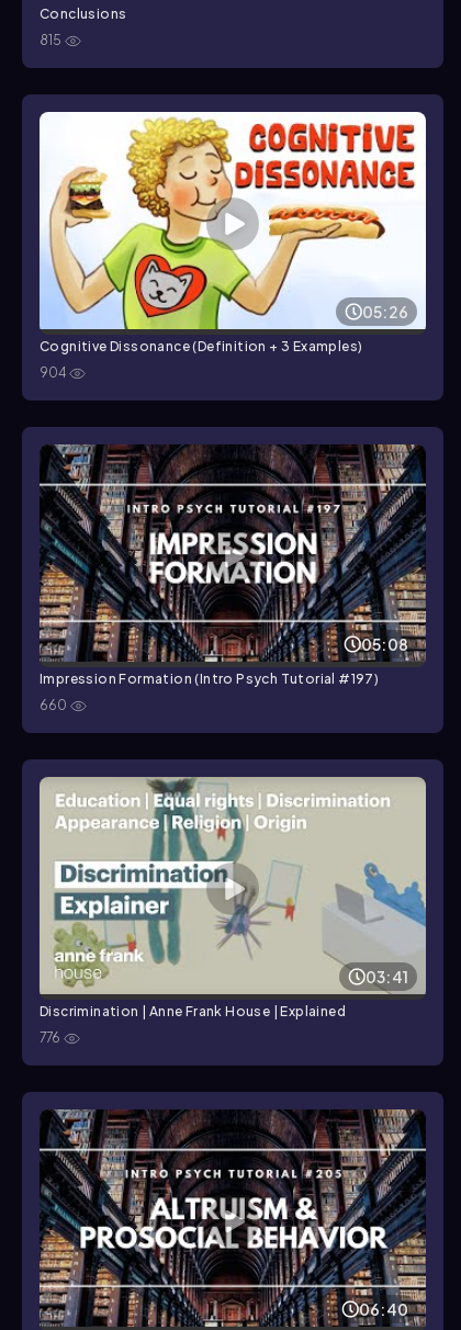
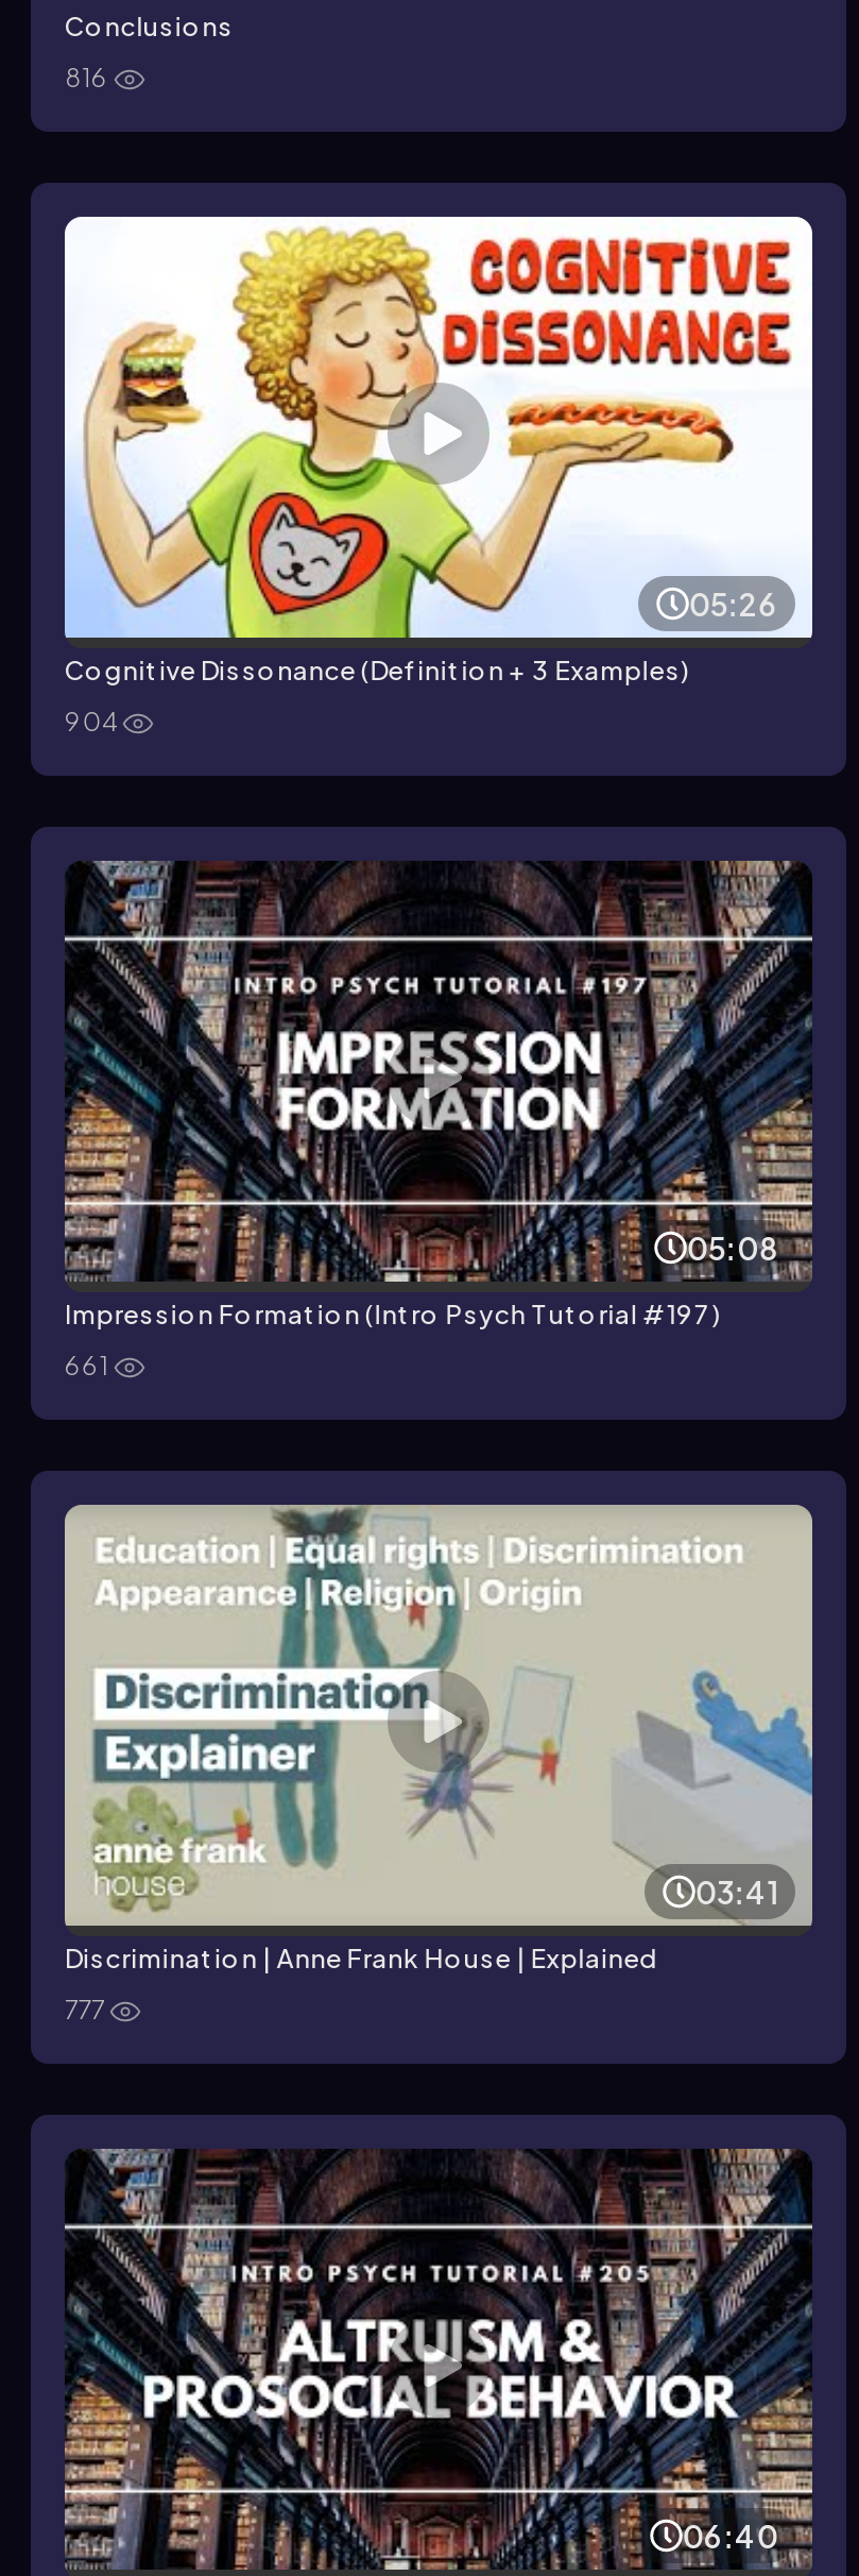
[40,32,62,48] 815 -> [65,62,109,94] 816
[40,697,68,713] 660 -> [65,1350,109,1382] 661
[40,1029,61,1046] 776 -> [65,1994,104,2026] 777

